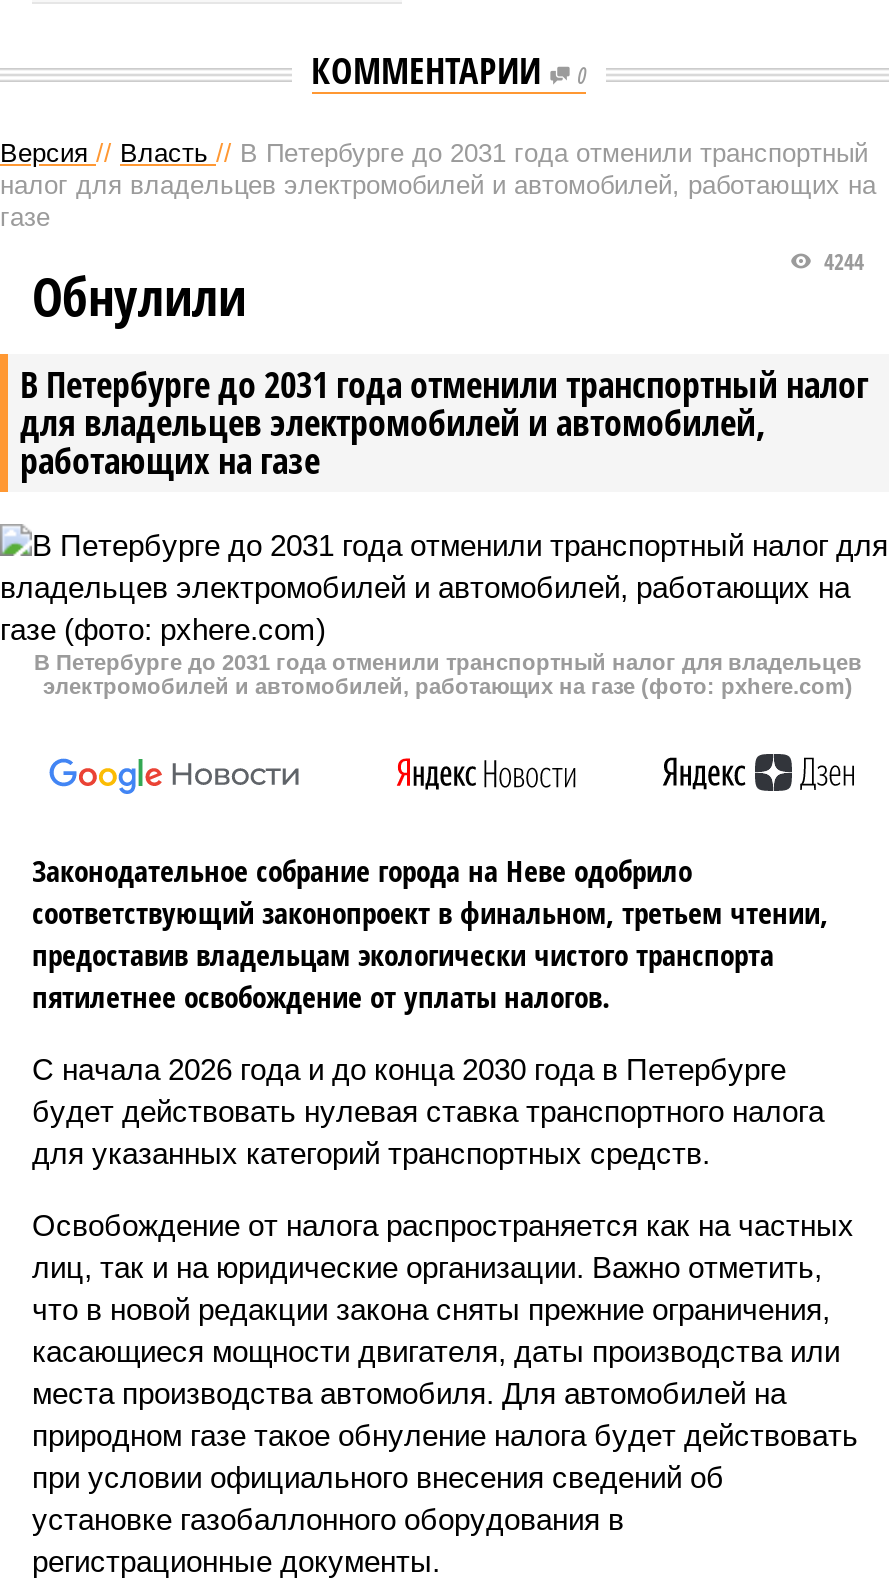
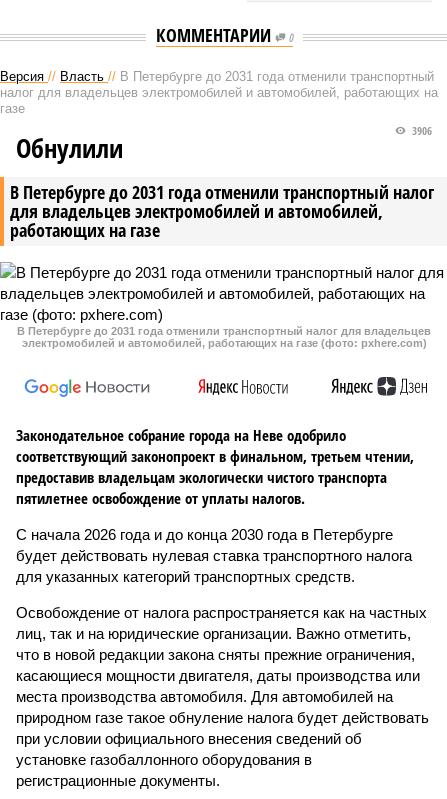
[818,246,864,276] 4244 -> [409,123,432,138] 3906

